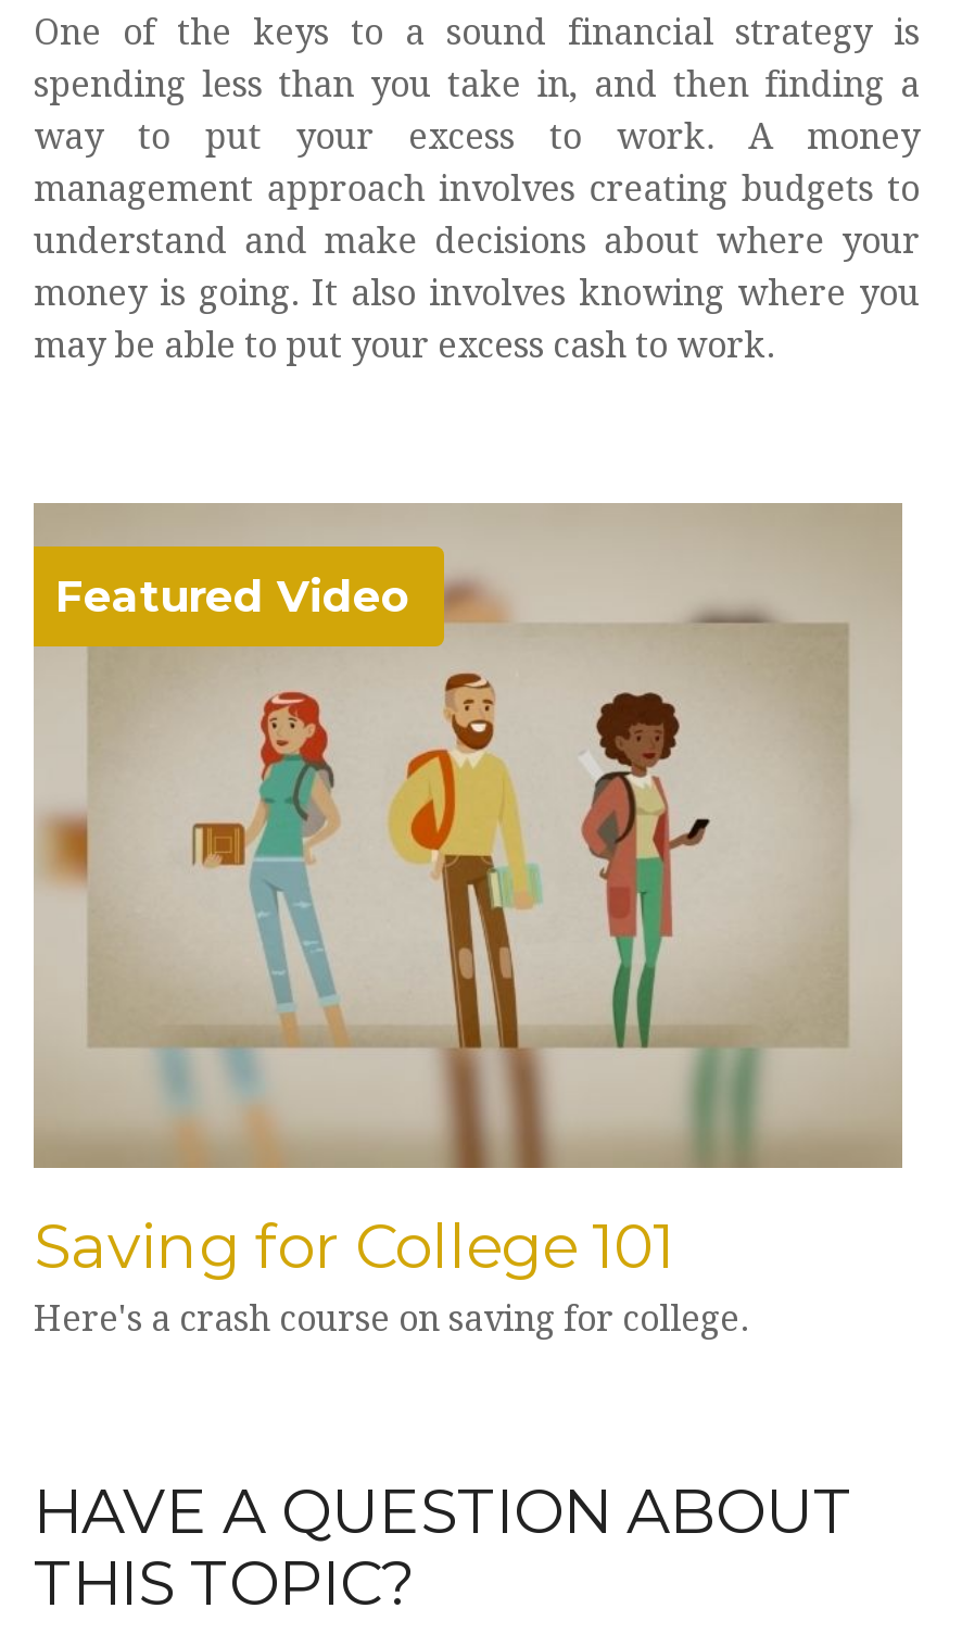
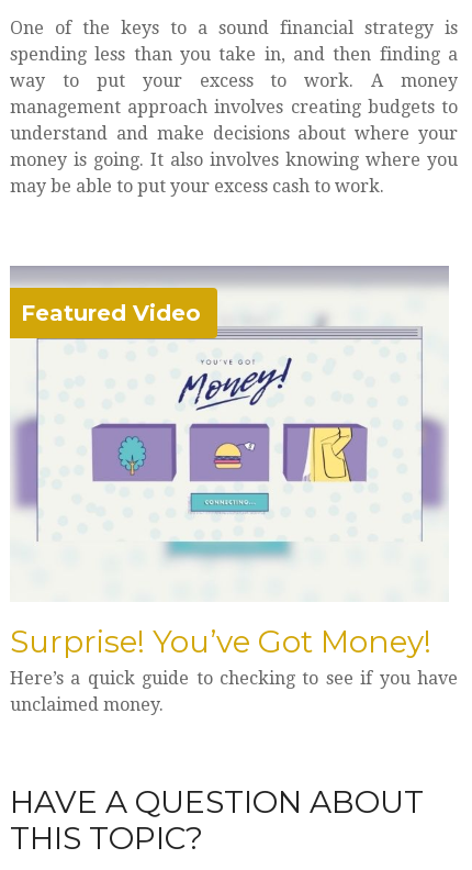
[34,505,902,1340] [image] | Saving for College 101 | Here's a crash course on saving for college. -> [10,267,458,715] [image] | Surprise! You’ve Got Money! | Here’s a quick guide to checking to see if you have | unclaimed money.

